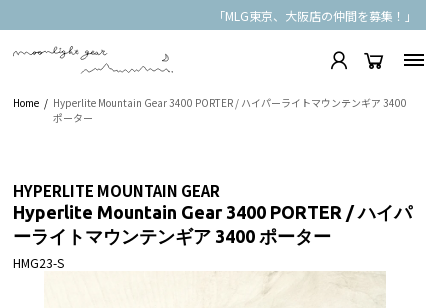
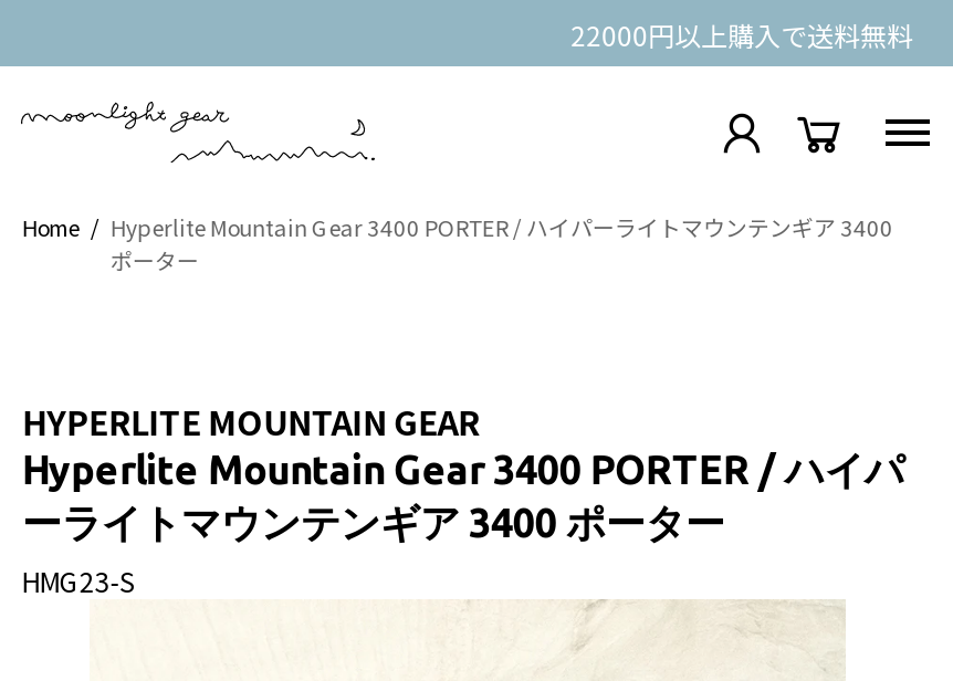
[213,6,417,23] 「MLG東京、大阪店の仲間を募集！」 -> [571,14,913,52] 22000円以上購入で送料無料

